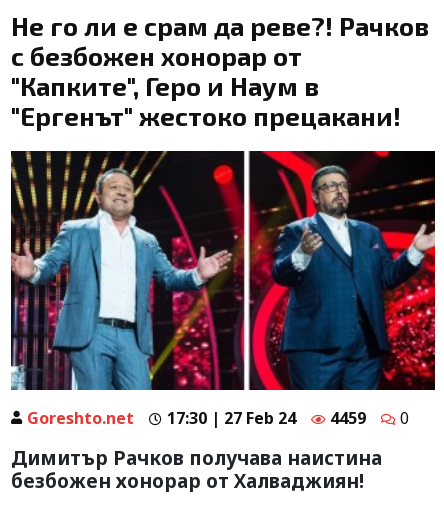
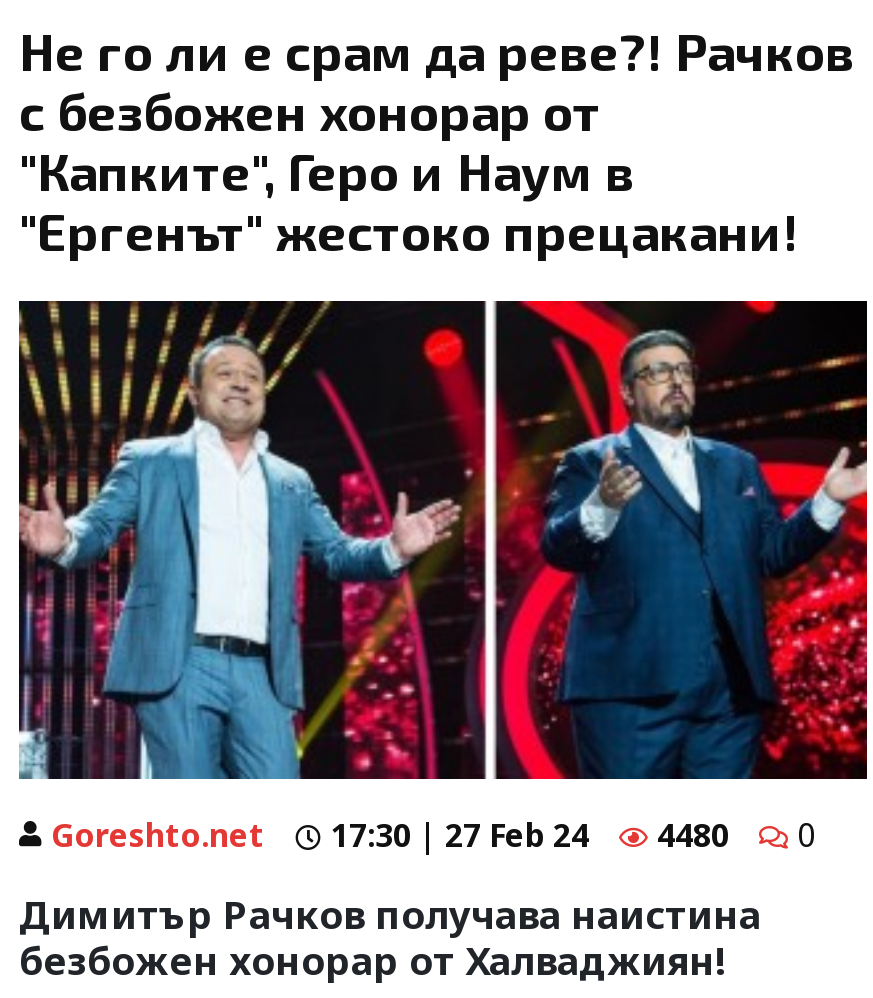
[330,406,366,428] 4459 -> [657,812,729,856] 4480

